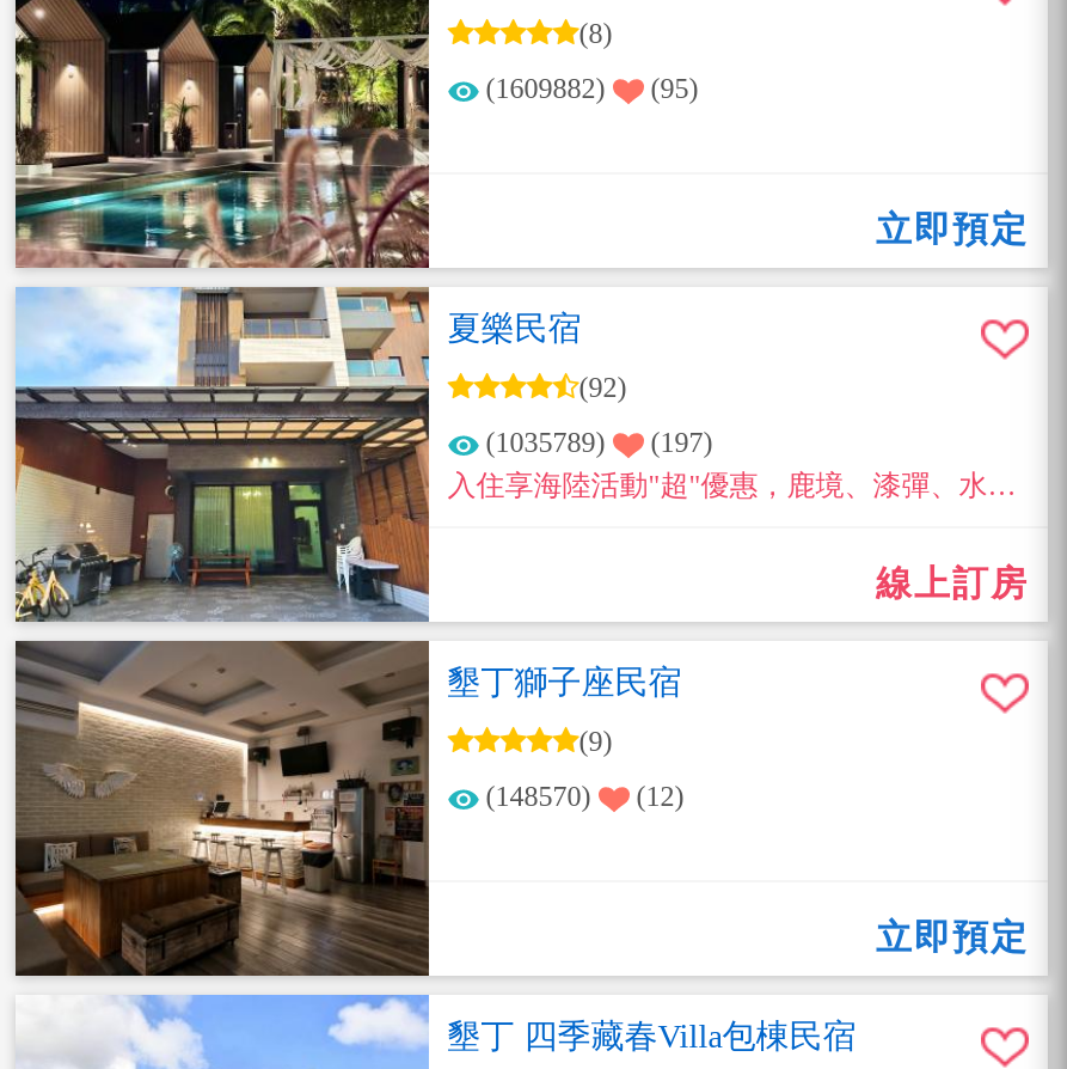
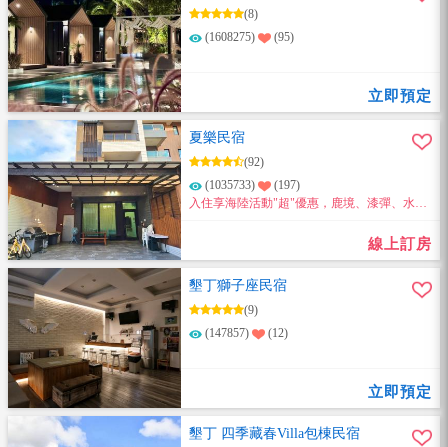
[486,72,699,105] (1609882) (95) -> [205,30,294,44] (1608275) (95)
[486,426,713,459] (1035789) (197) -> [205,178,300,192] (1035733) (197)
[486,780,684,813] (148570) (12) -> [205,326,288,340] (147857) (12)

